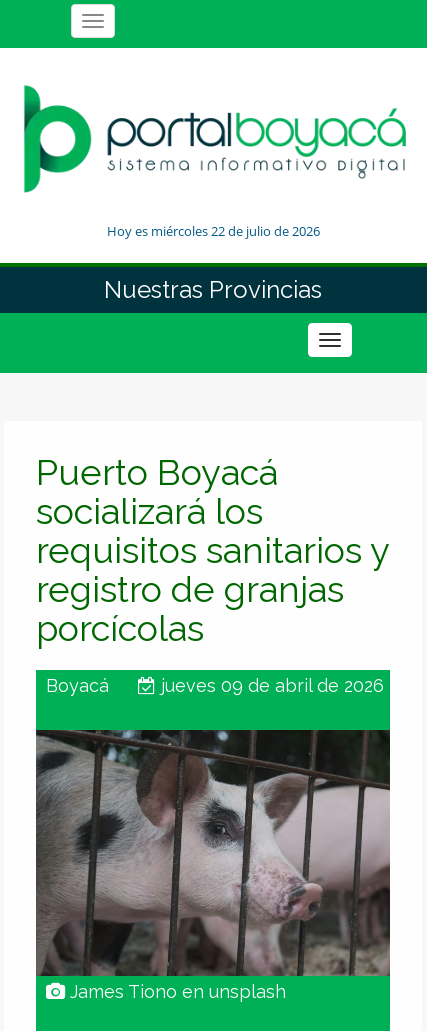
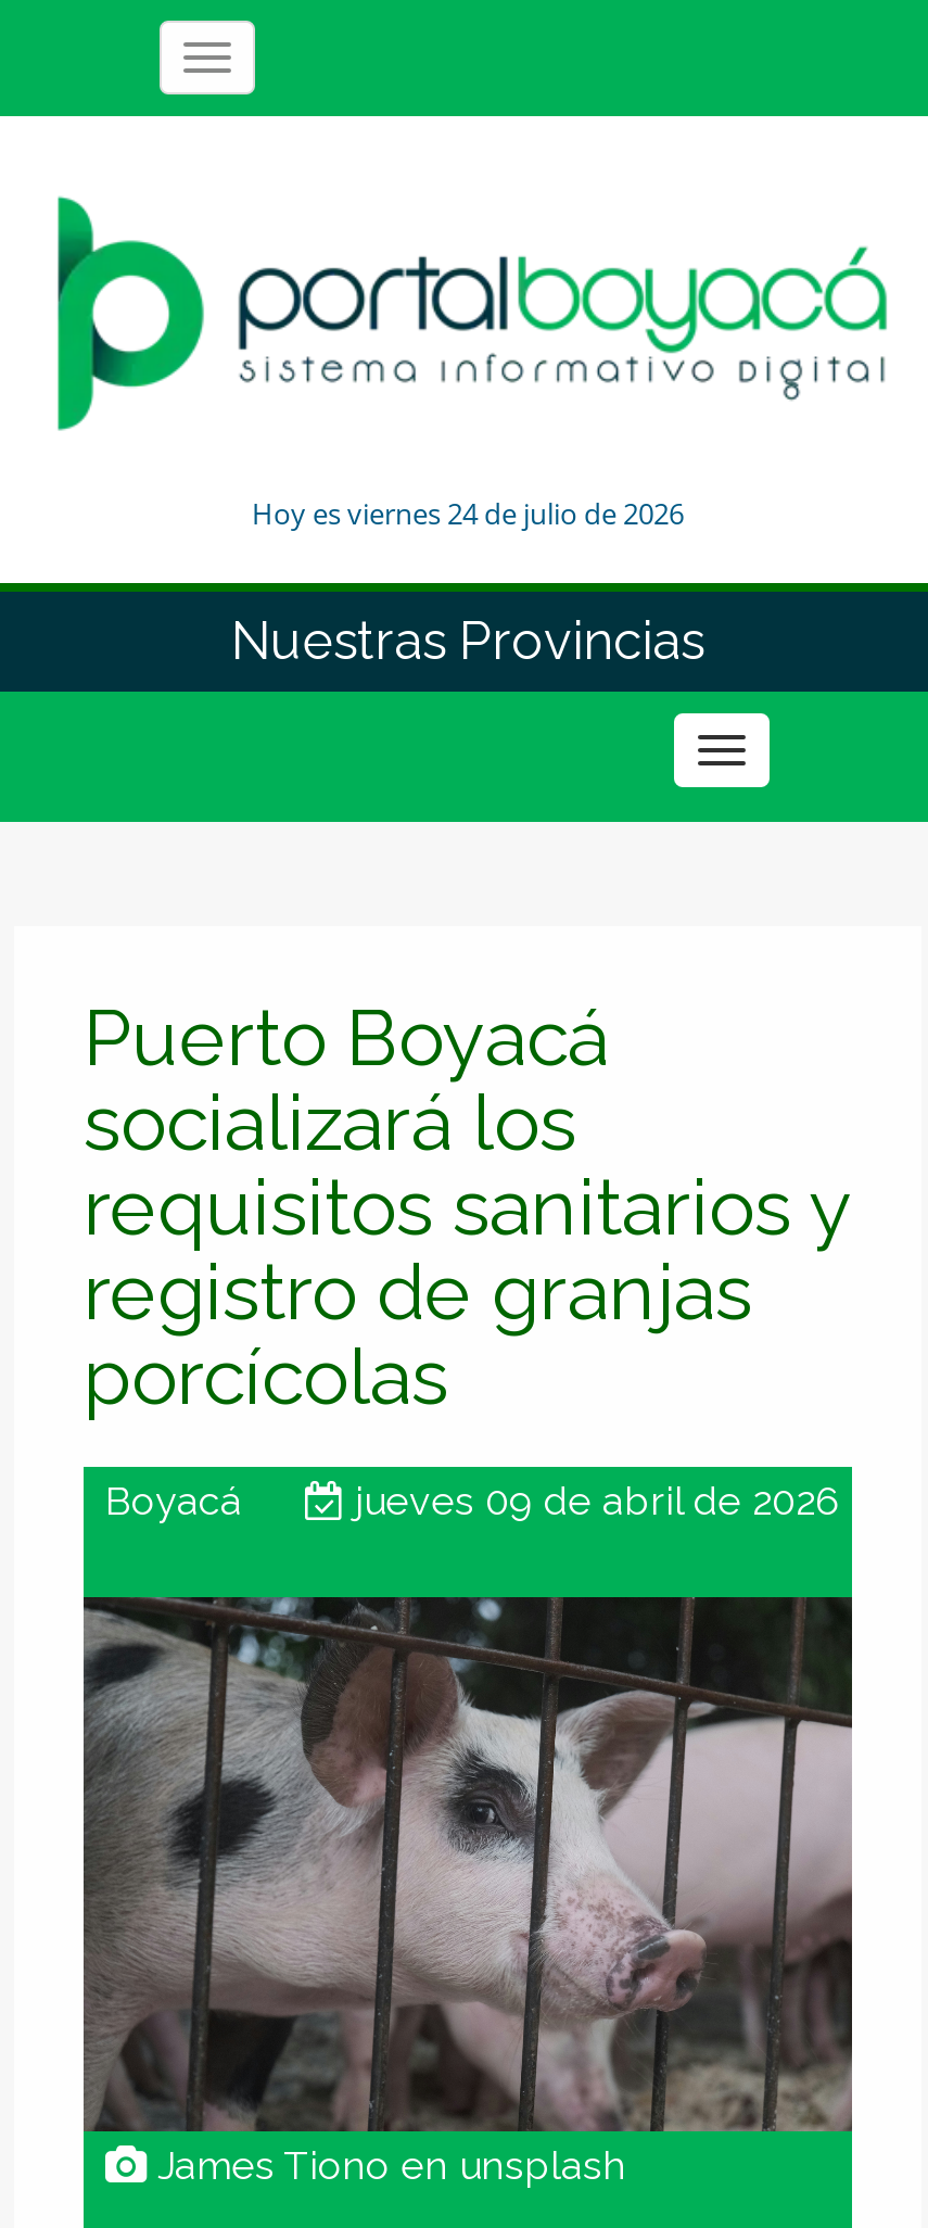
[106,222,319,240] Hoy es miércoles 22 de julio de 2026 -> [252,495,684,534] Hoy es viernes 24 de julio de 2026

